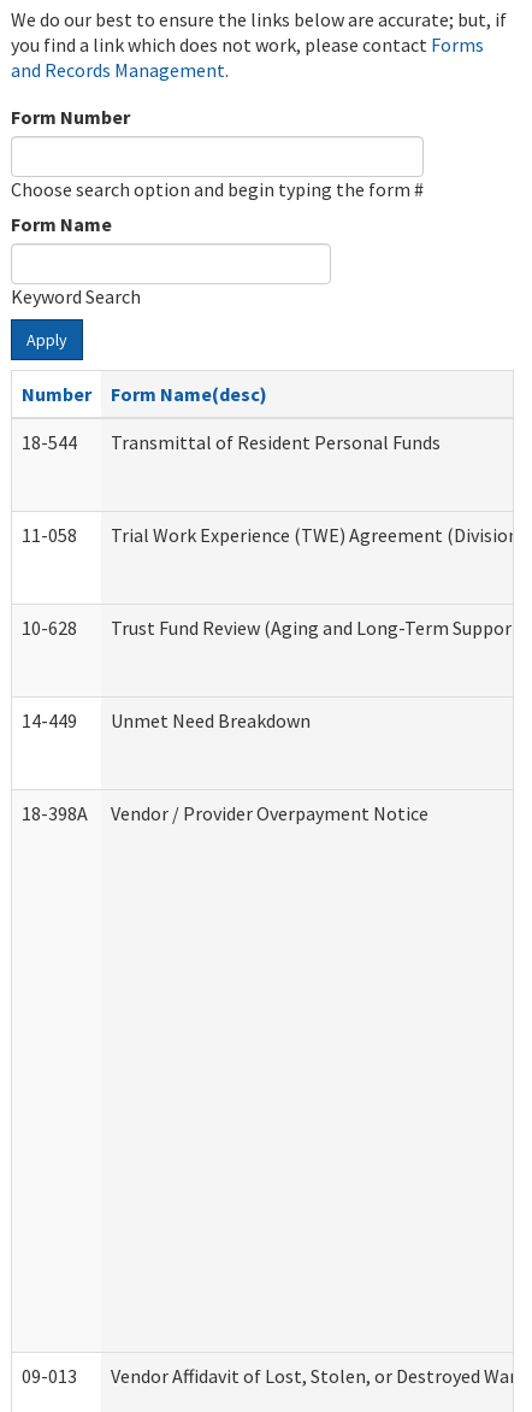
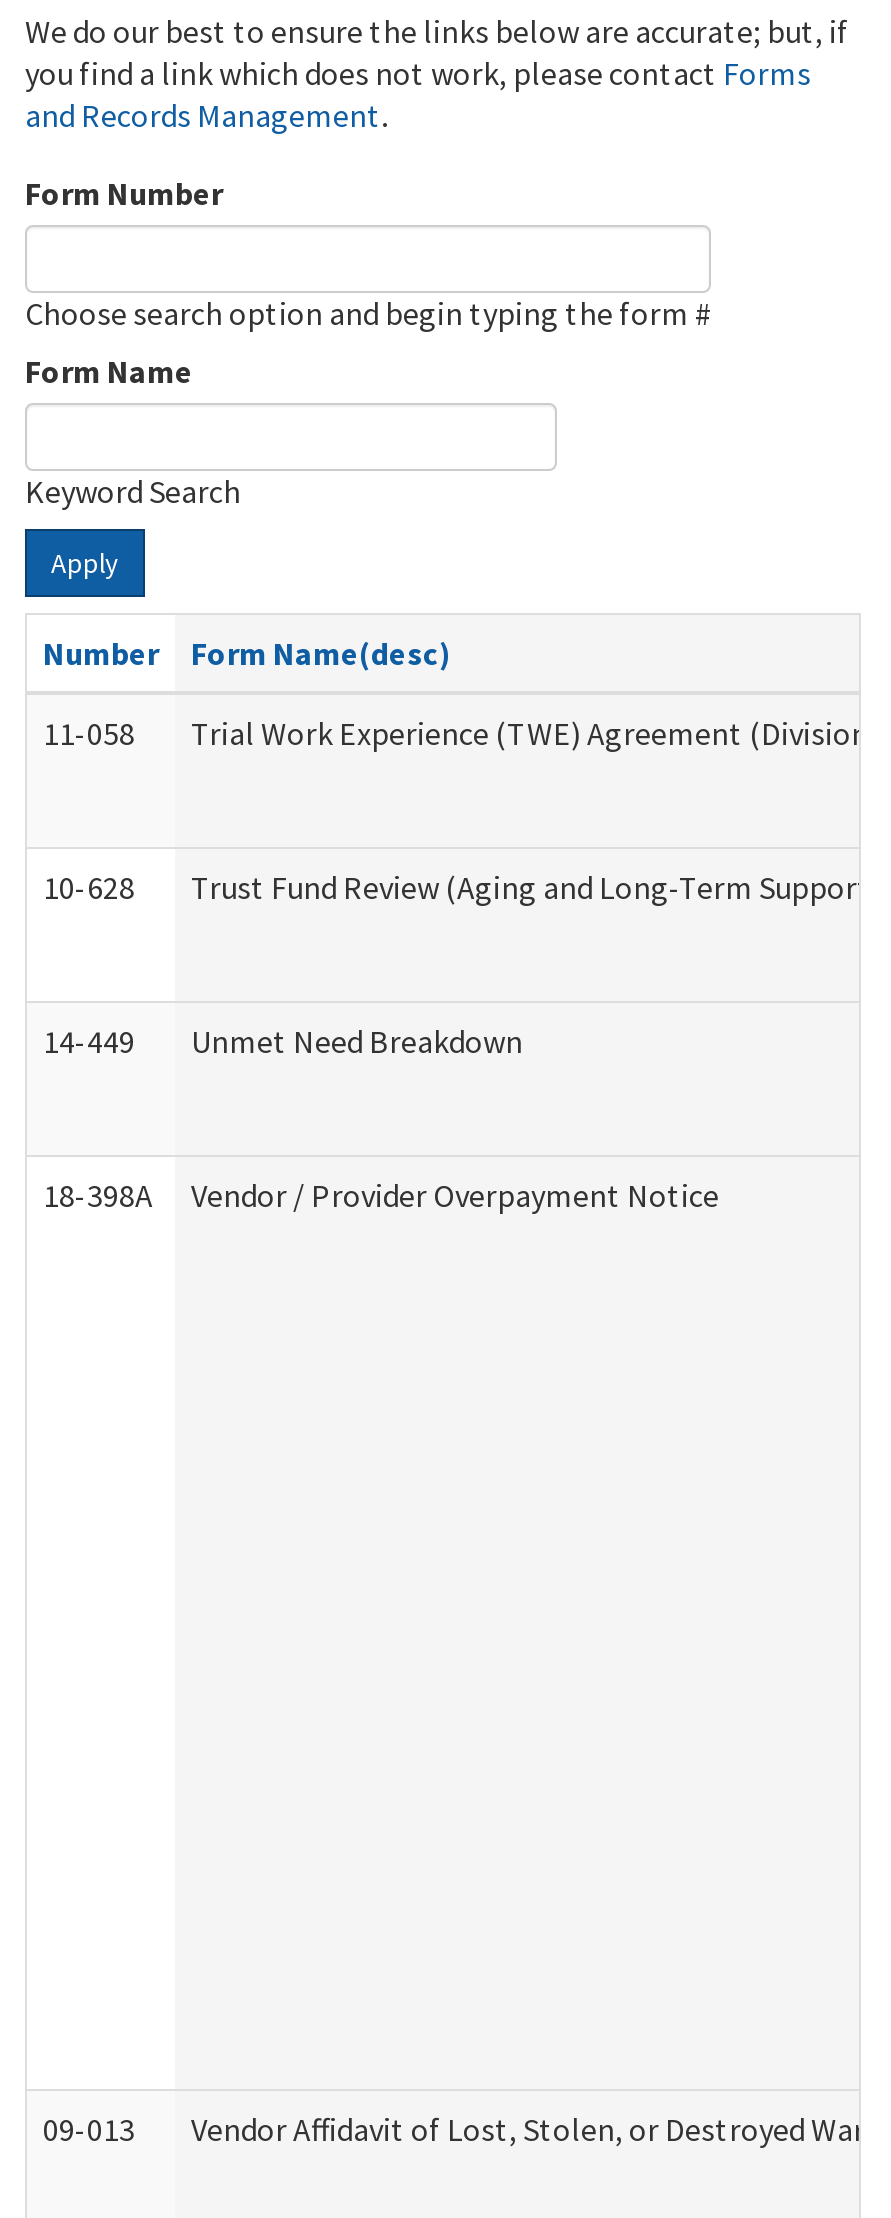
[22,430,441,454] 18-544 | Transmittal of Resident Personal Funds -> none

